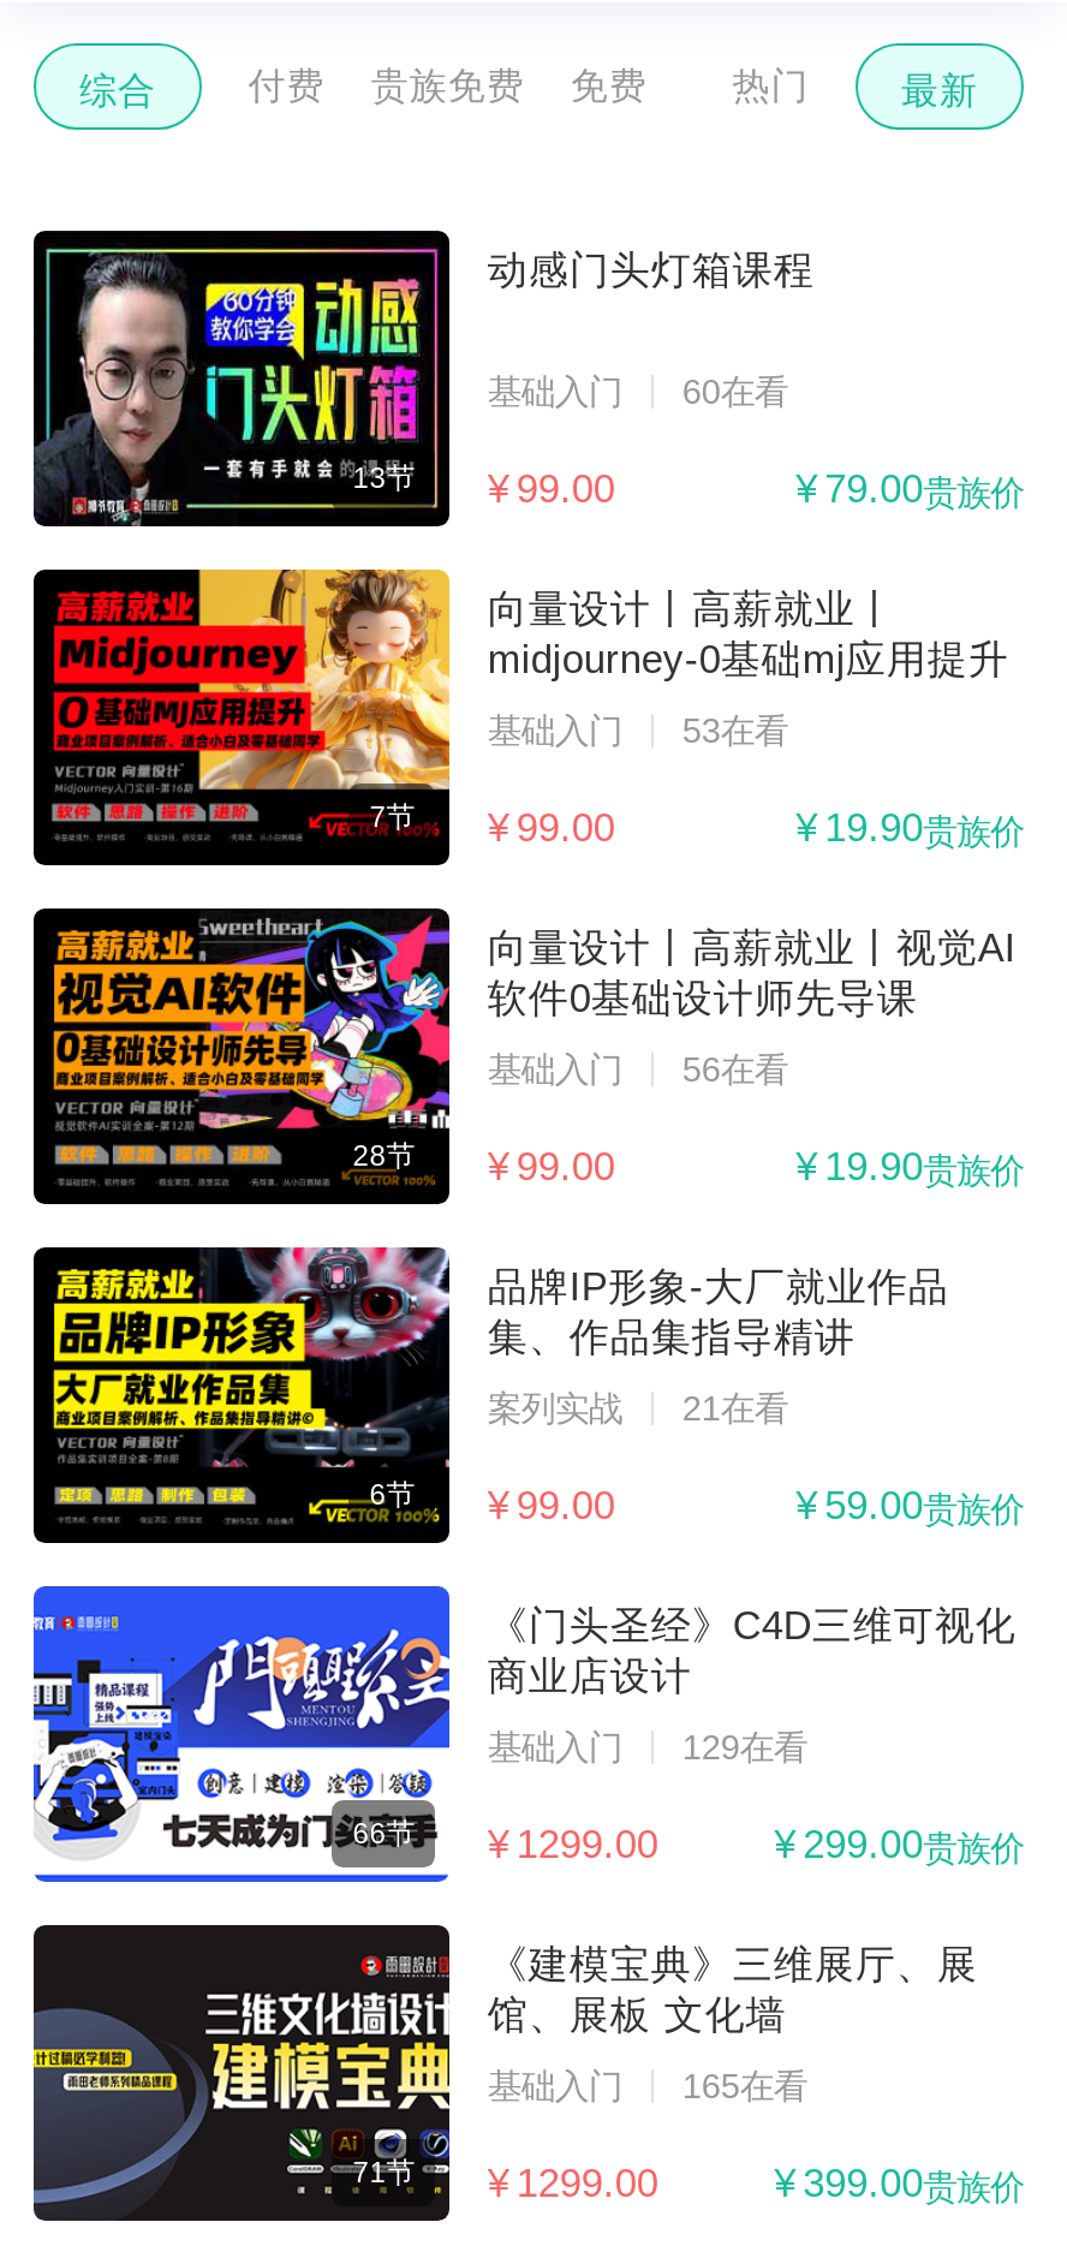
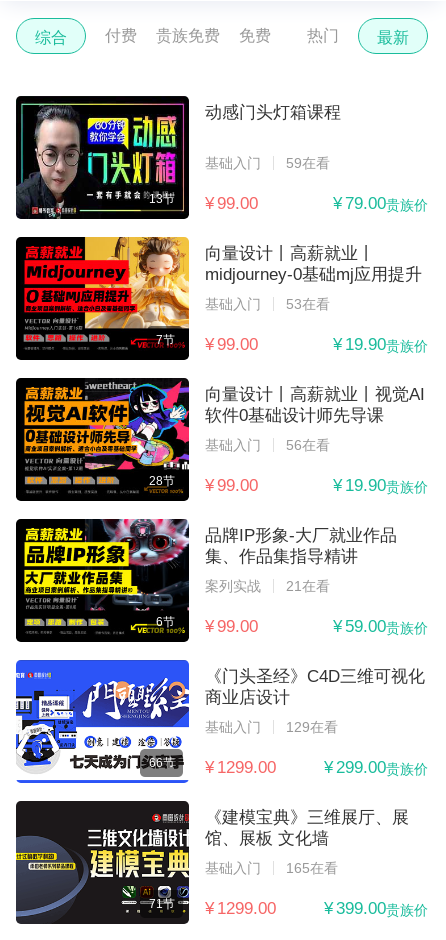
[487,372,788,411] 基础入门 60在看 -> [205,155,330,171] 基础入门 59在看

